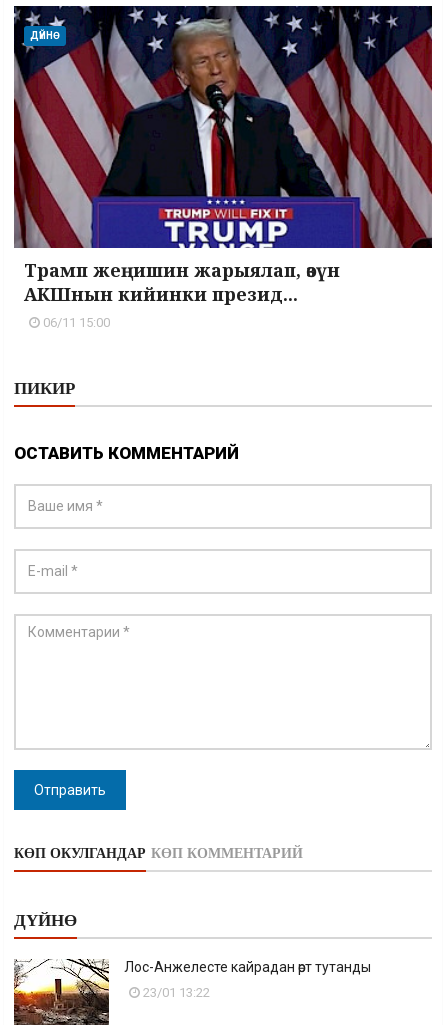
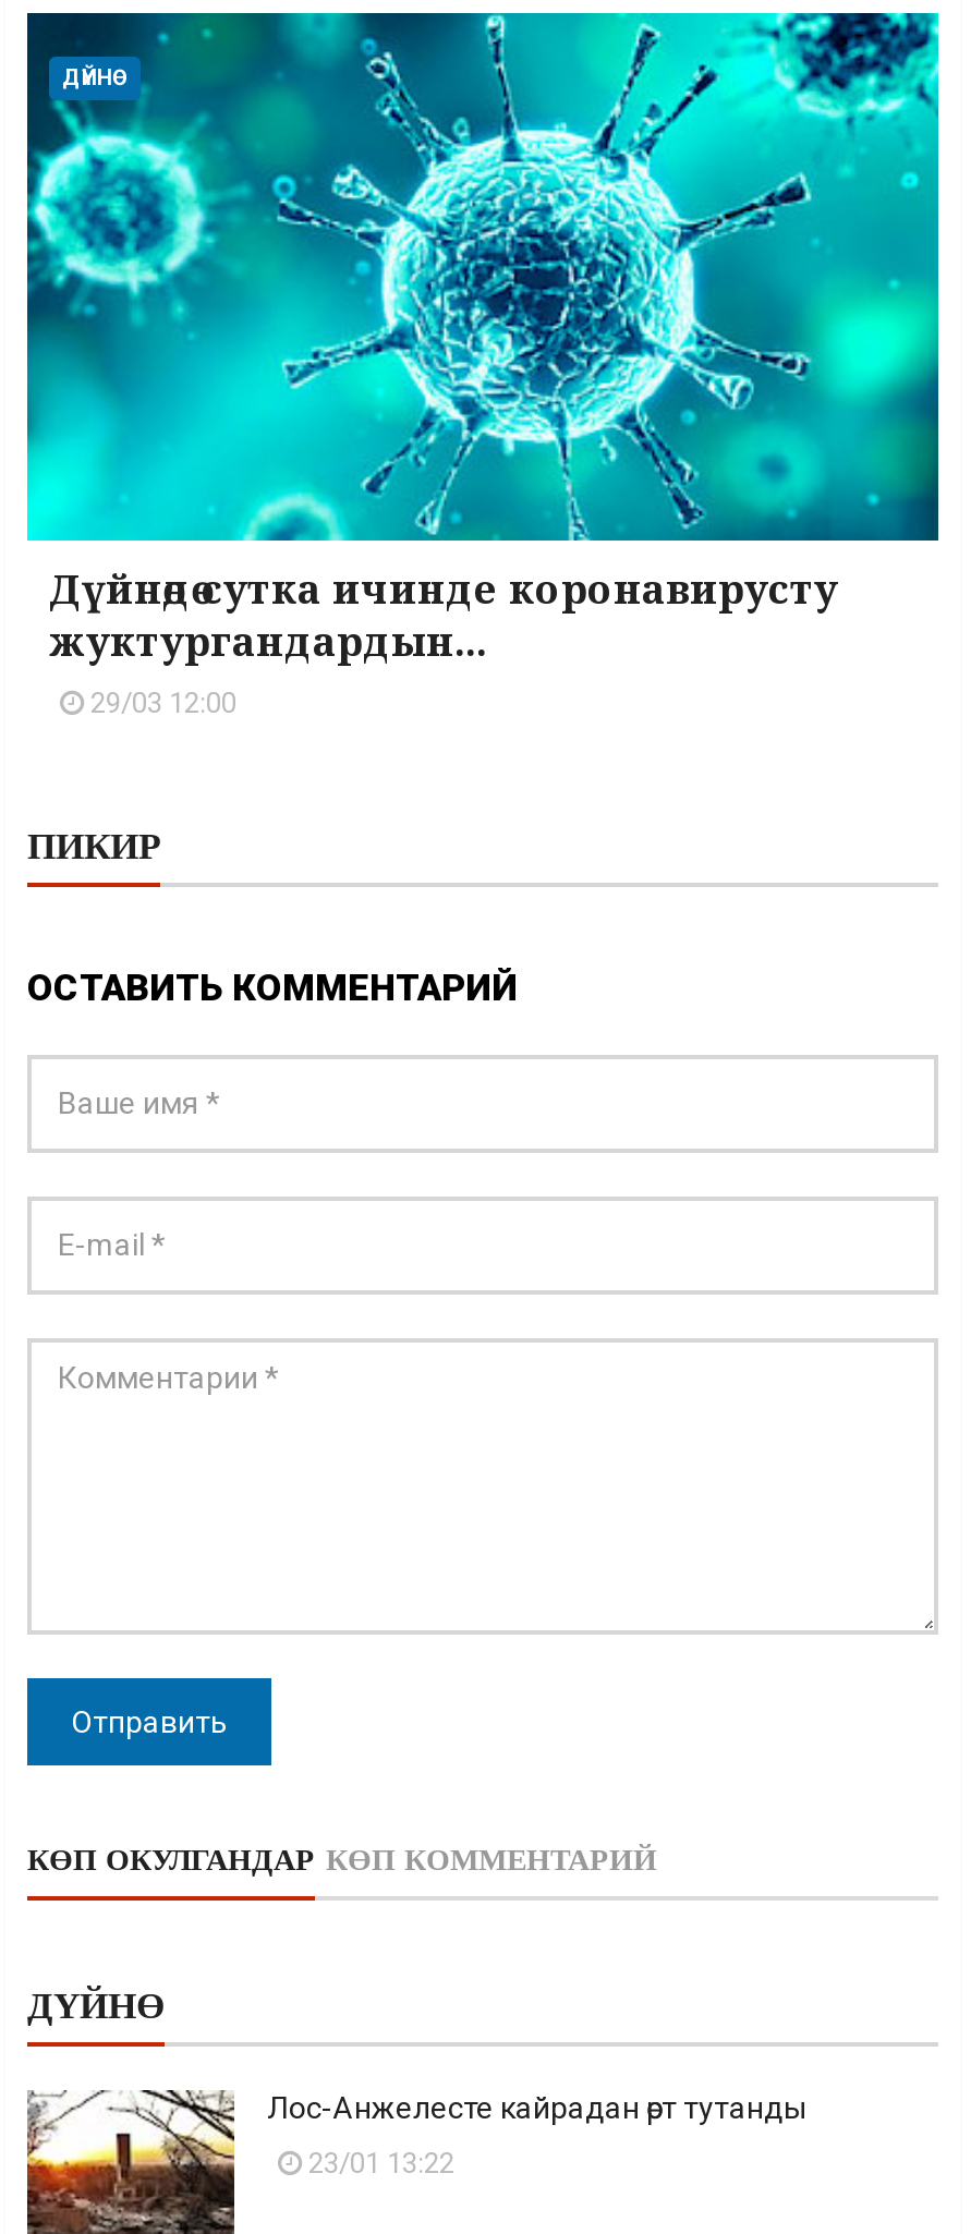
[13,5,433,330] [image] | Трамп жеңишин жарыялап, өзүн | АКШнын кийинки презид... | 06/11 15:00 -> [25,11,940,719] [image] | Дүйнөдө сутка ичинде коронавирусту | жуктургандардын... | 29/03 12:00

